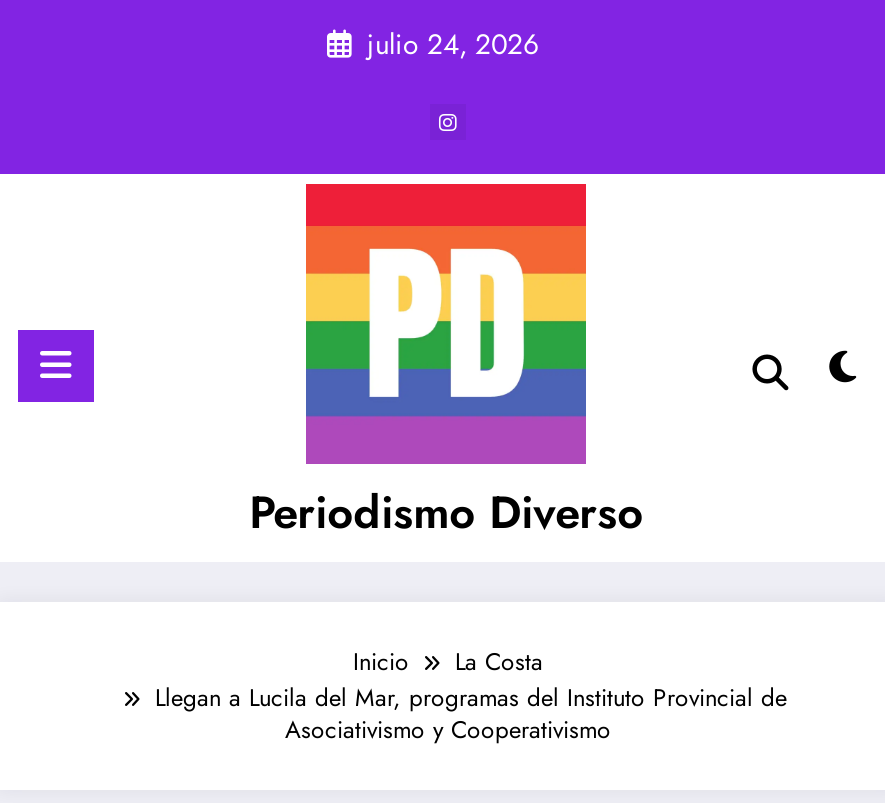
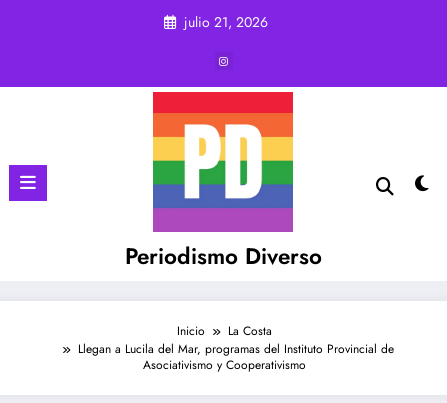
[367,24,539,64] julio 24, 2026 -> [184,12,268,32] julio 21, 2026

